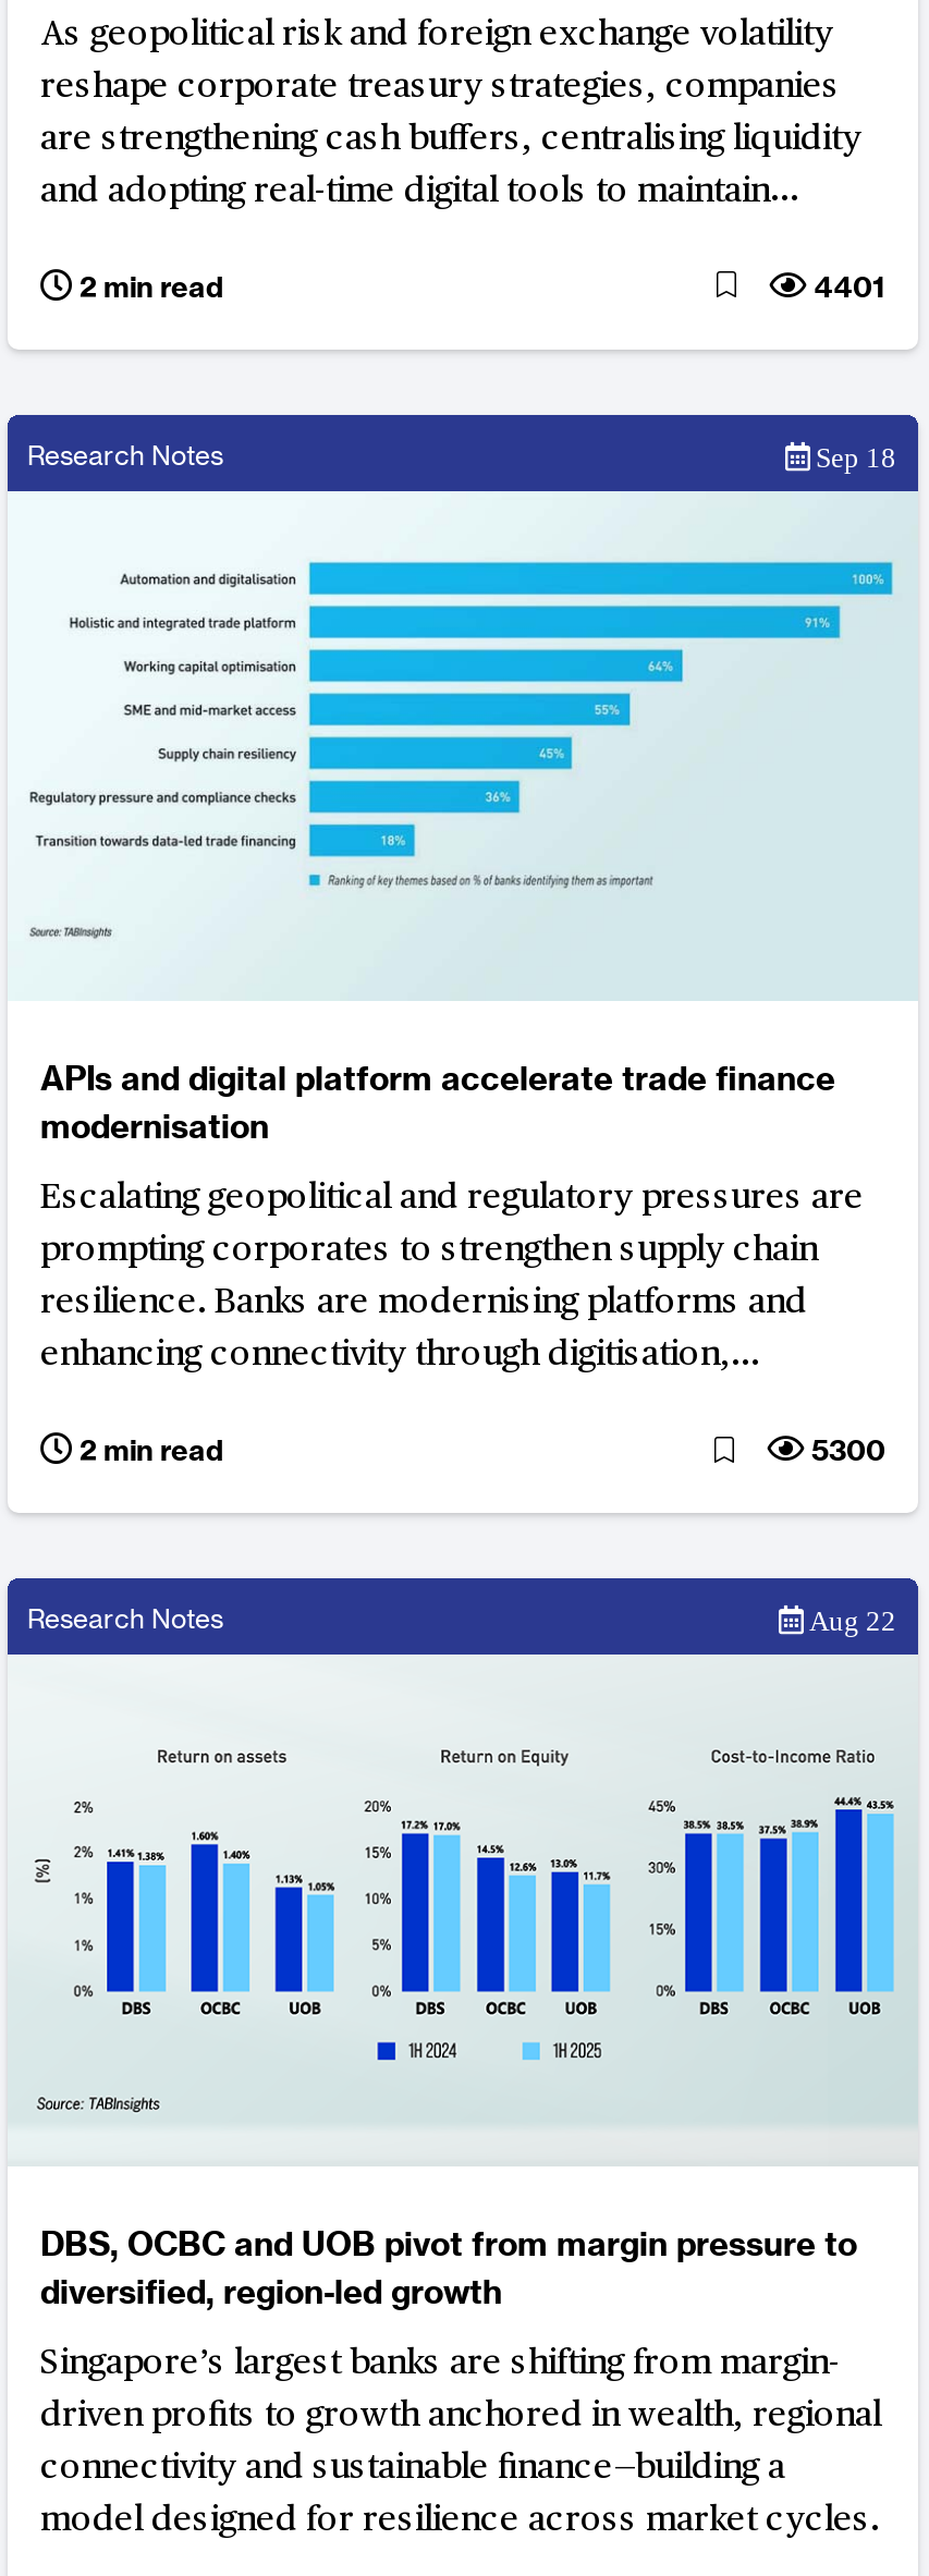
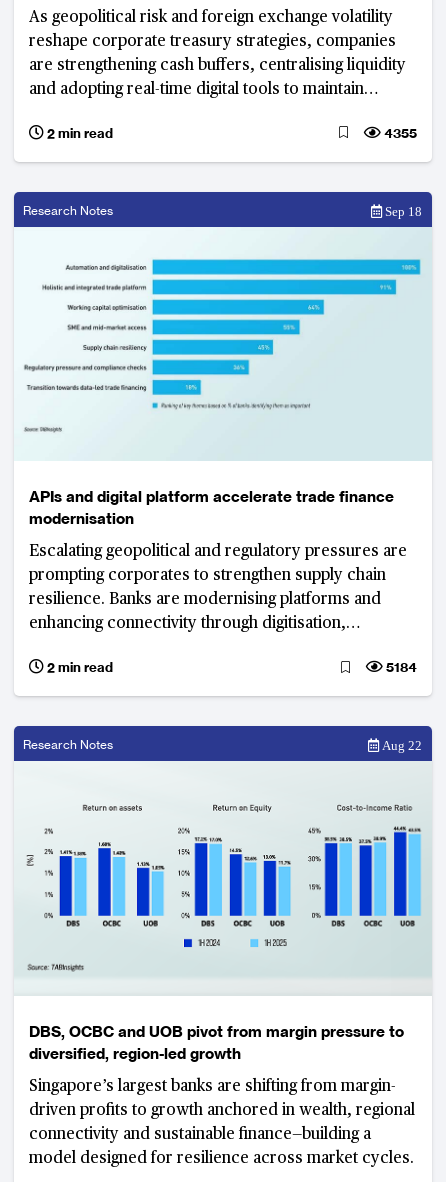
[807,268,885,303] 4401 -> [381,124,417,140] 4355
[805,1433,885,1468] 5300 -> [383,659,417,675] 5184

